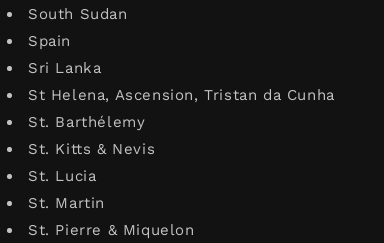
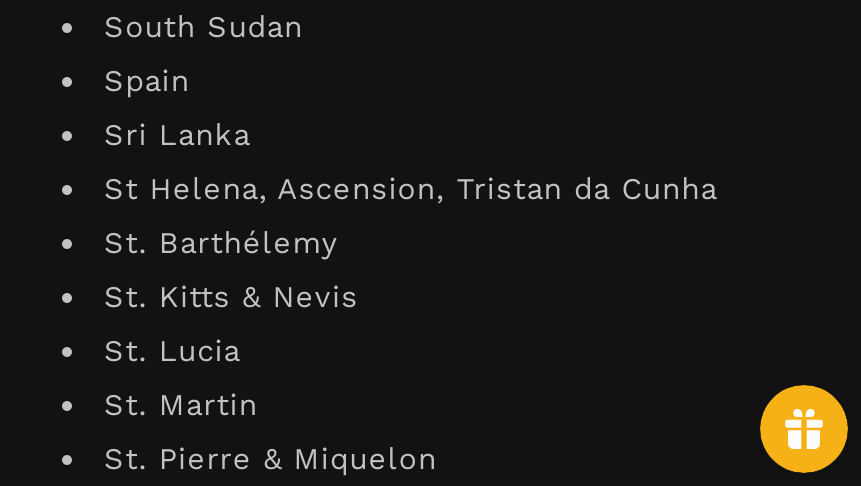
none -> [758,382,850,476] [image]

